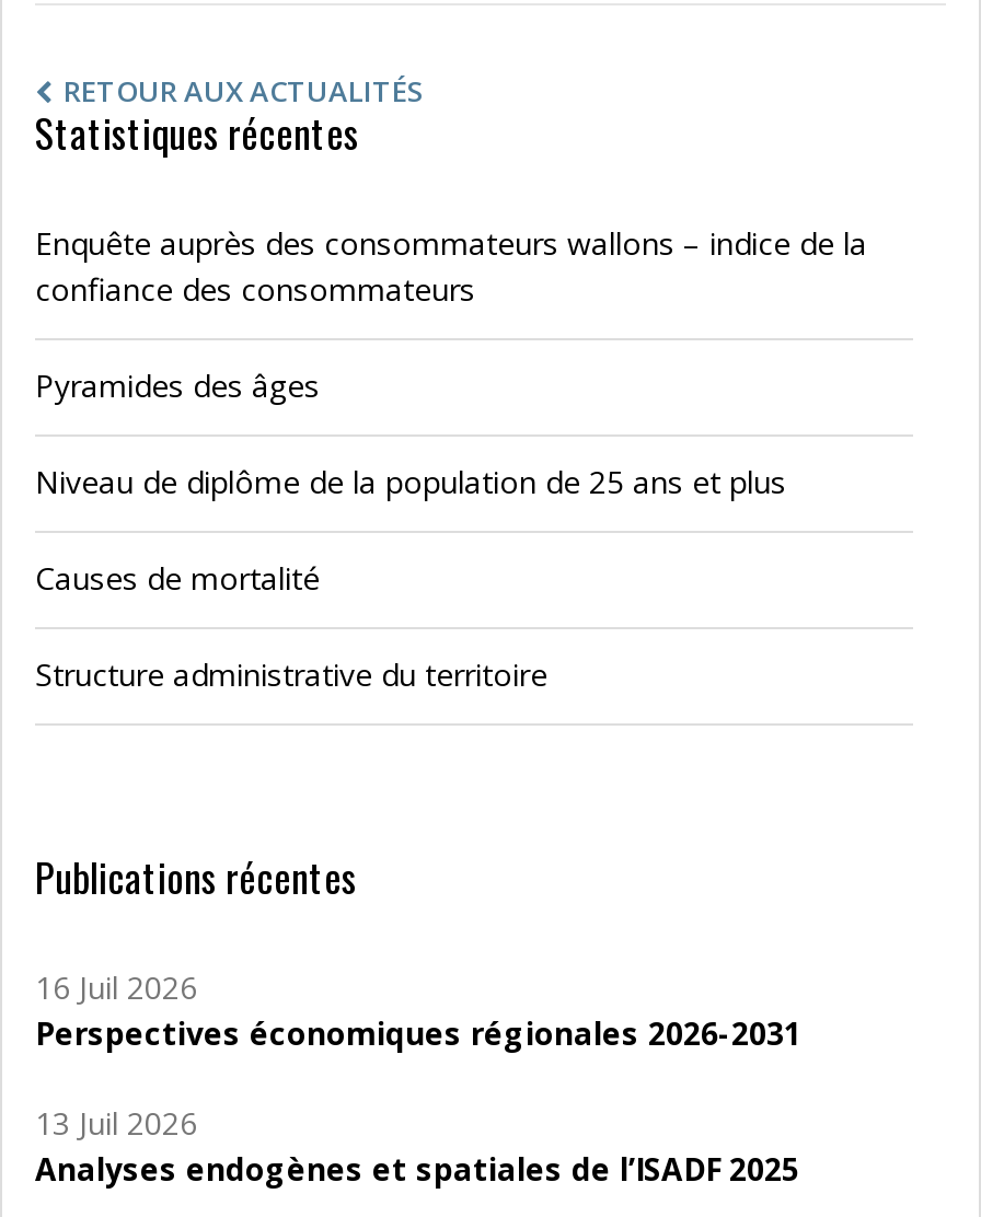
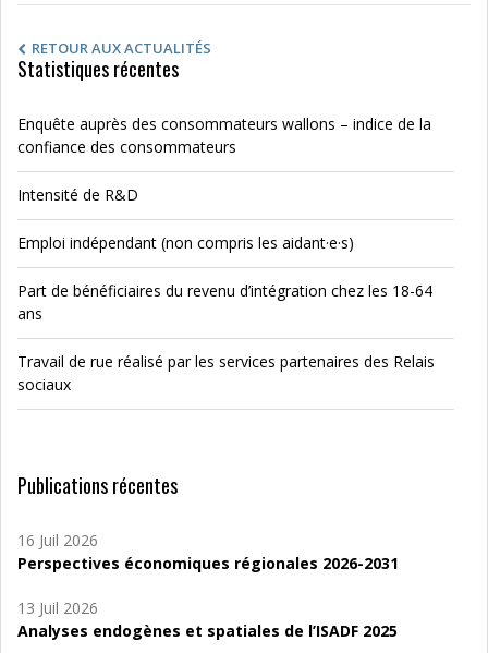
[35,364,320,406] Pyramides des âges -> [17,184,138,205] Intensité de R&D
[35,461,786,502] Niveau de diplôme de la population de 25 ans et plus -> [17,232,354,253] Emploi indépendant (non compris les aidant·e·s)
[35,557,320,599] Causes de mortalité -> [17,280,432,324] Part de bénéficiaires du revenu d’intégration chez les 18-64 | ans
[35,653,547,695] Structure administrative du territoire -> [17,351,435,395] Travail de rue réalisé par les services partenaires des Relais | sociaux

